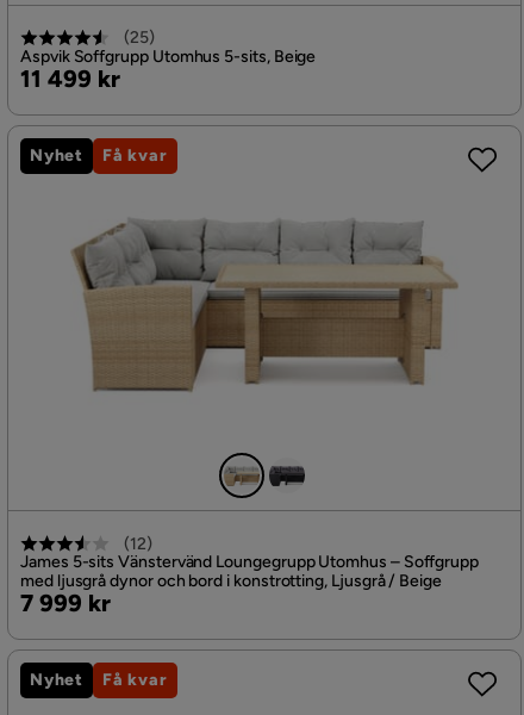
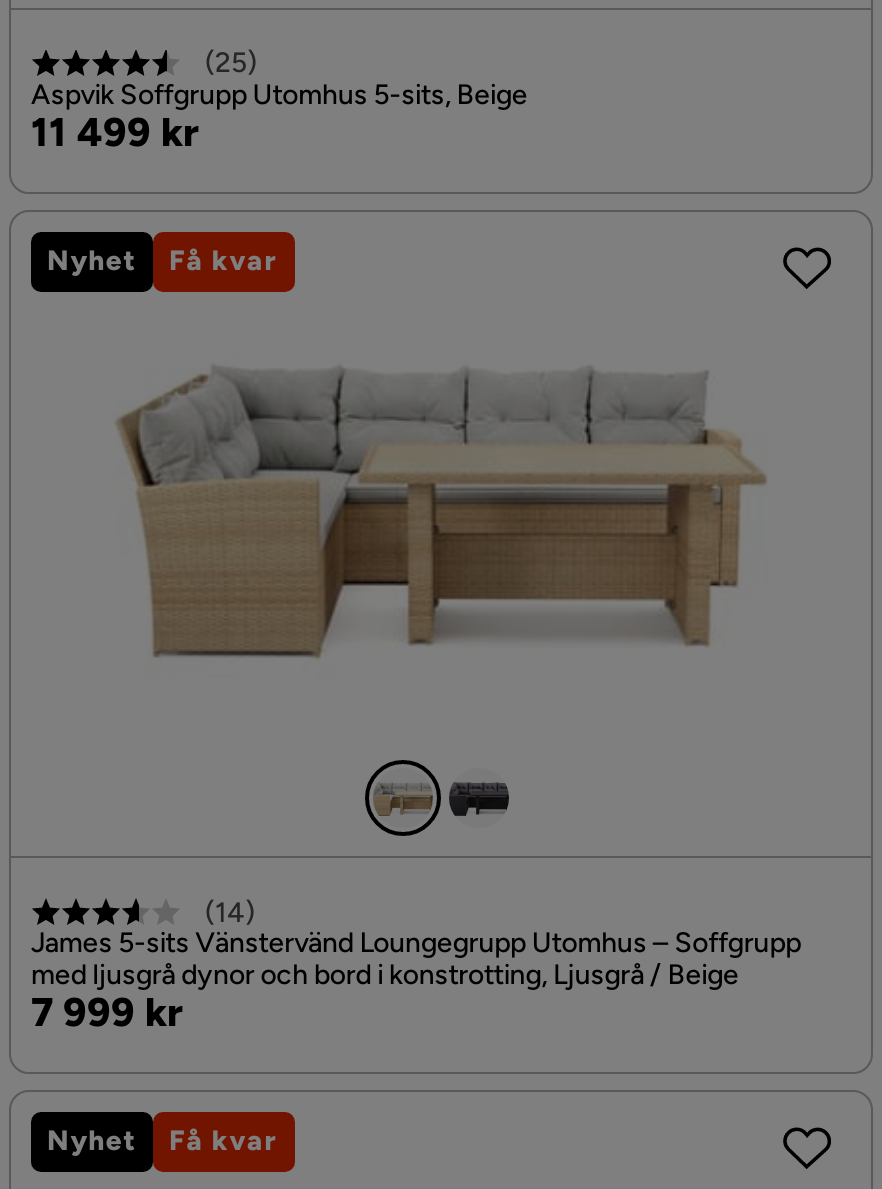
[124,533,152,554] (12) -> [205,895,255,929] (14)

